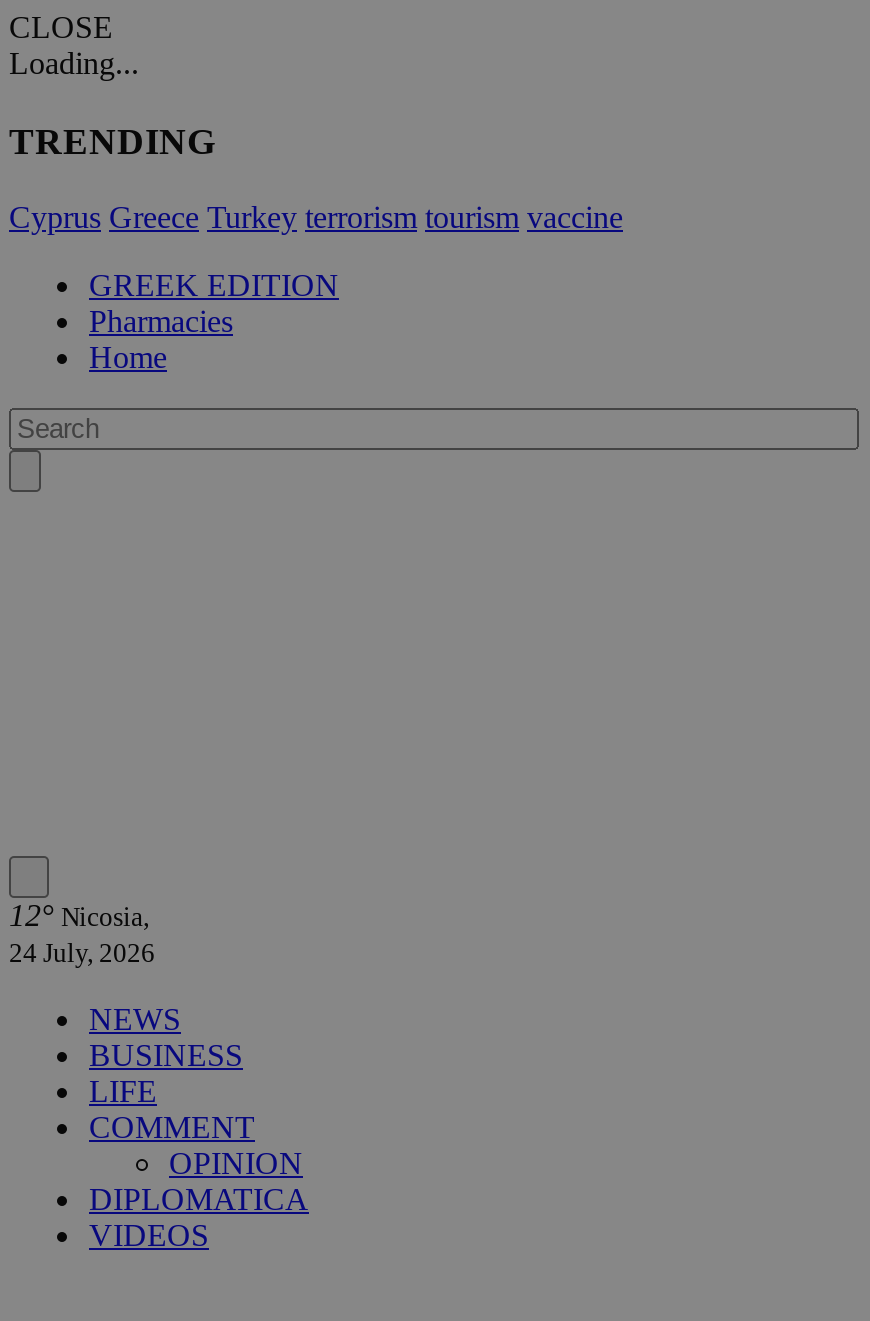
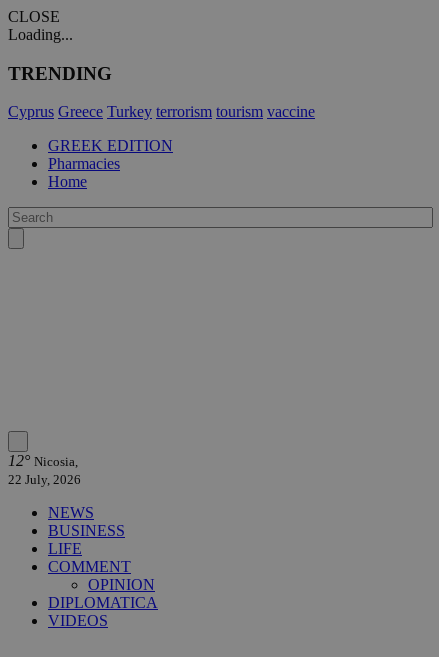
[9,939,155,969] 24 July, 2026 -> [8,472,81,487] 22 July, 2026

